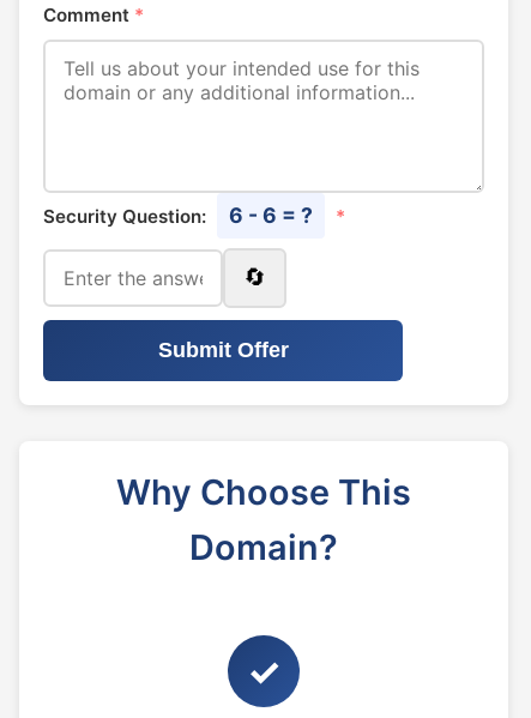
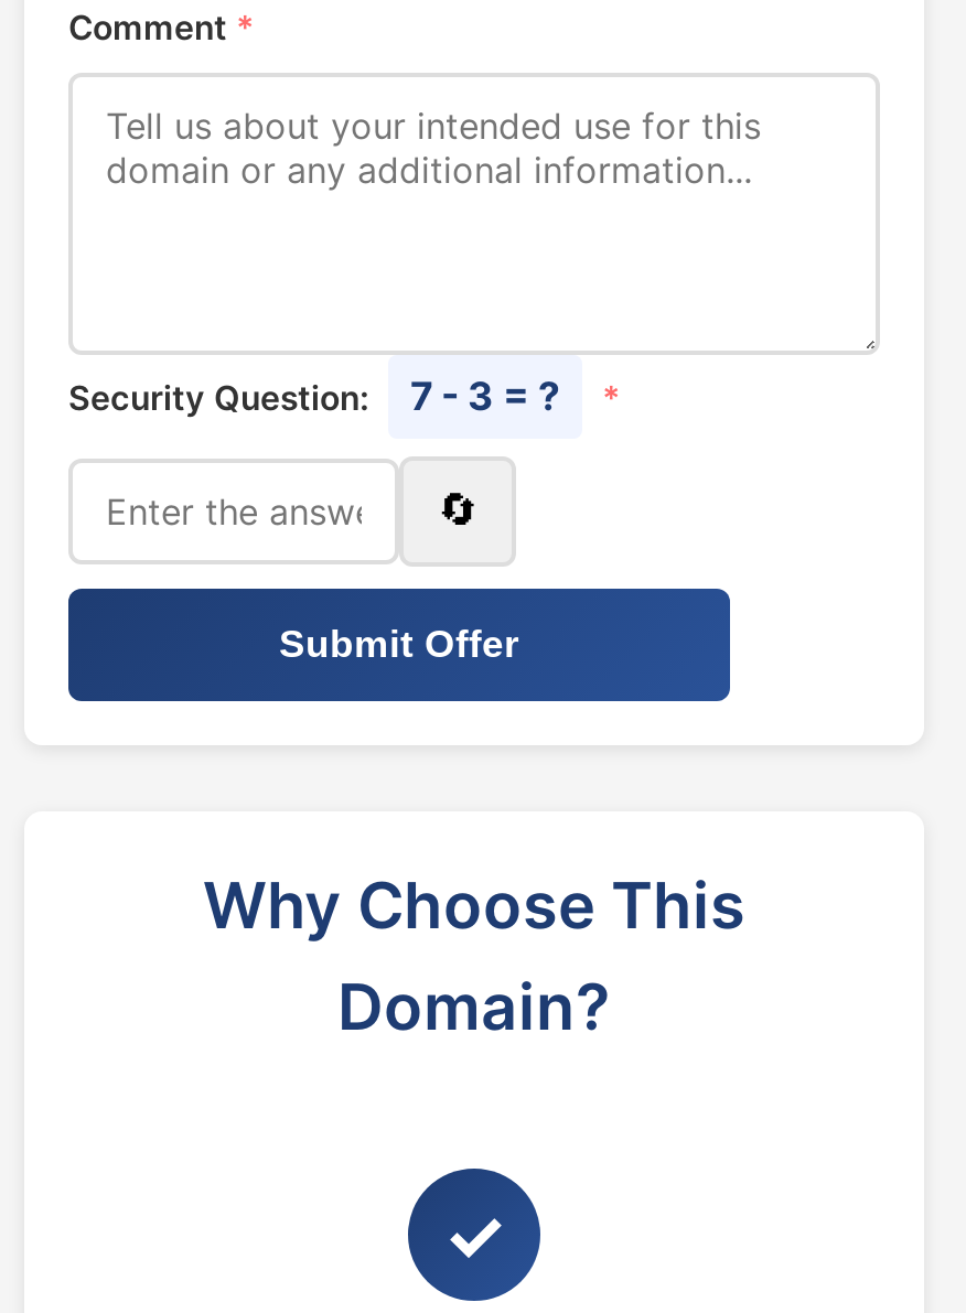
[229,203,313,228] 6 - 6 = ? -> [410,373,560,419] 7 - 3 = ?

